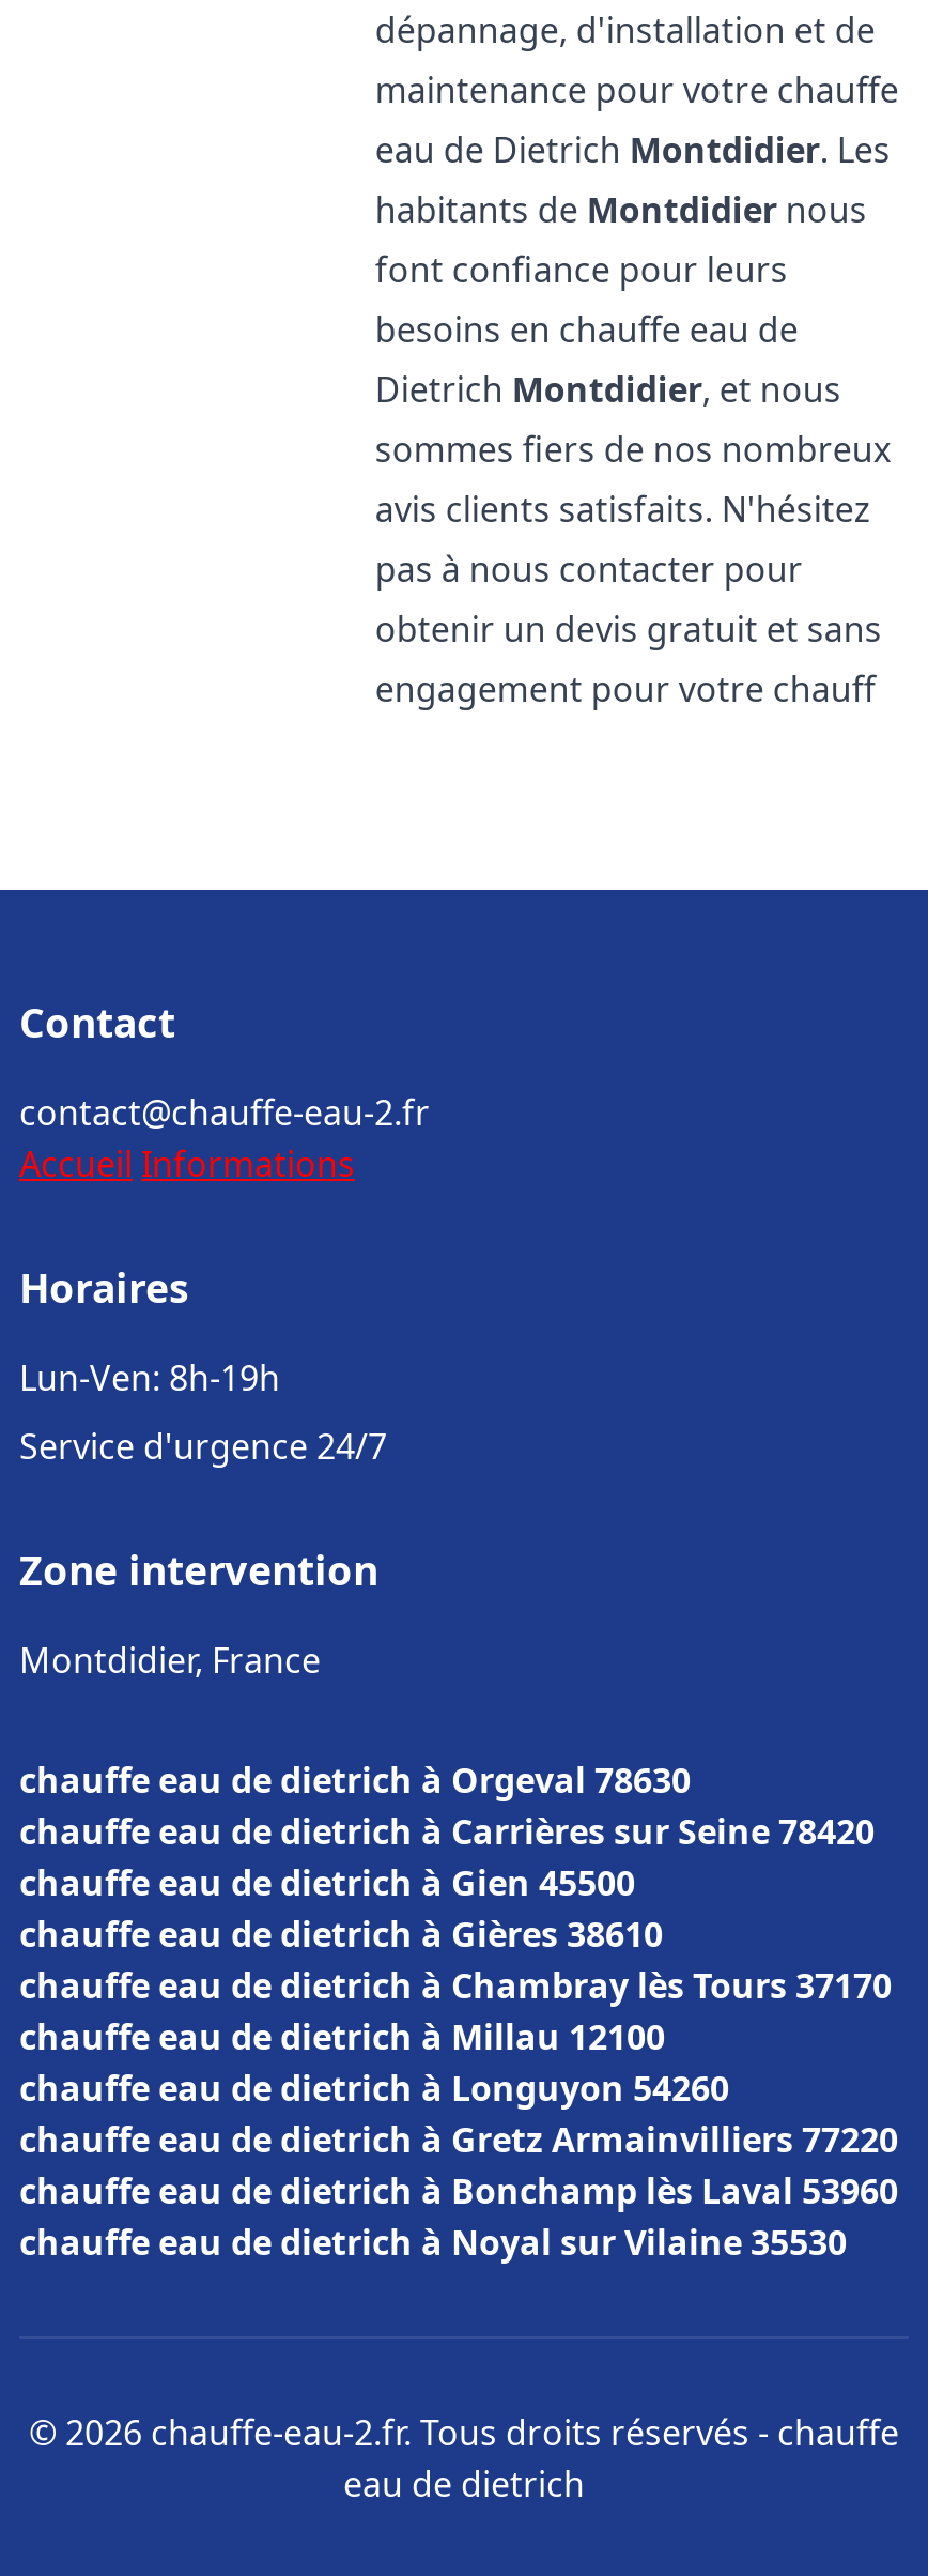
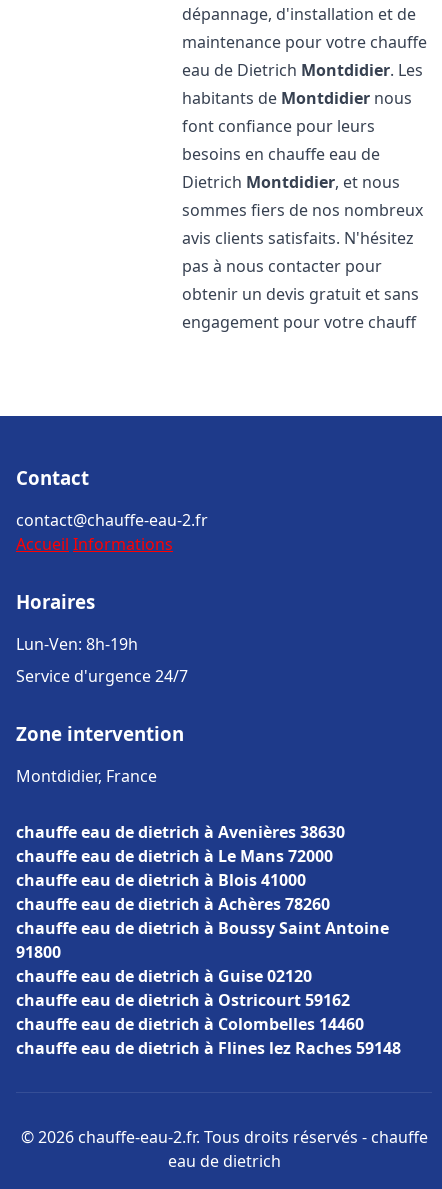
[19,1757,898,2266] chauffe eau de dietrich à Orgeval 78630 | chauffe eau de dietrich à Carrières sur Seine 78420 | chauffe eau de dietrich à Gien 45500 | chauffe eau de dietrich à Gières 38610 | chauffe eau de dietrich à Chambray lès Tours 37170 | chauffe eau de dietrich à Millau 12100 | chauffe eau de dietrich à Longuyon 54260 | chauffe eau de dietrich à Gretz Armainvilliers 77220 | chauffe eau de dietrich à Bonchamp lès Laval 53960 | chauffe eau de dietrich à Noyal sur Vilaine 35530 -> [16,821,401,1059] chauffe eau de dietrich à Avenières 38630 | chauffe eau de dietrich à Le Mans 72000 | chauffe eau de dietrich à Blois 41000 | chauffe eau de dietrich à Achères 78260 | chauffe eau de dietrich à Boussy Saint Antoine | 91800 | chauffe eau de dietrich à Guise 02120 | chauffe eau de dietrich à Ostricourt 59162 | chauffe eau de dietrich à Colombelles 14460 | chauffe eau de dietrich à Flines lez Raches 59148

